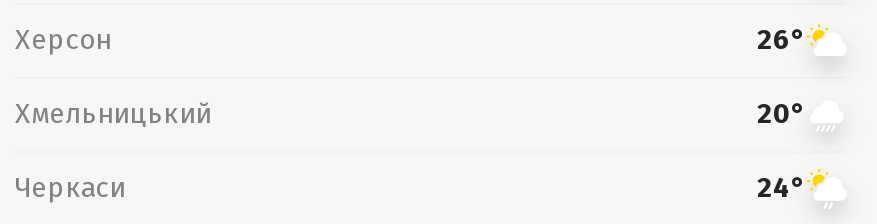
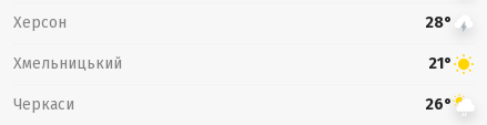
[757,23,807,57] 26° -> [425,13,453,32] 28°
[757,97,807,131] 20° -> [428,54,453,73] 21°
[757,171,807,205] 24° -> [425,95,453,114] 26°

